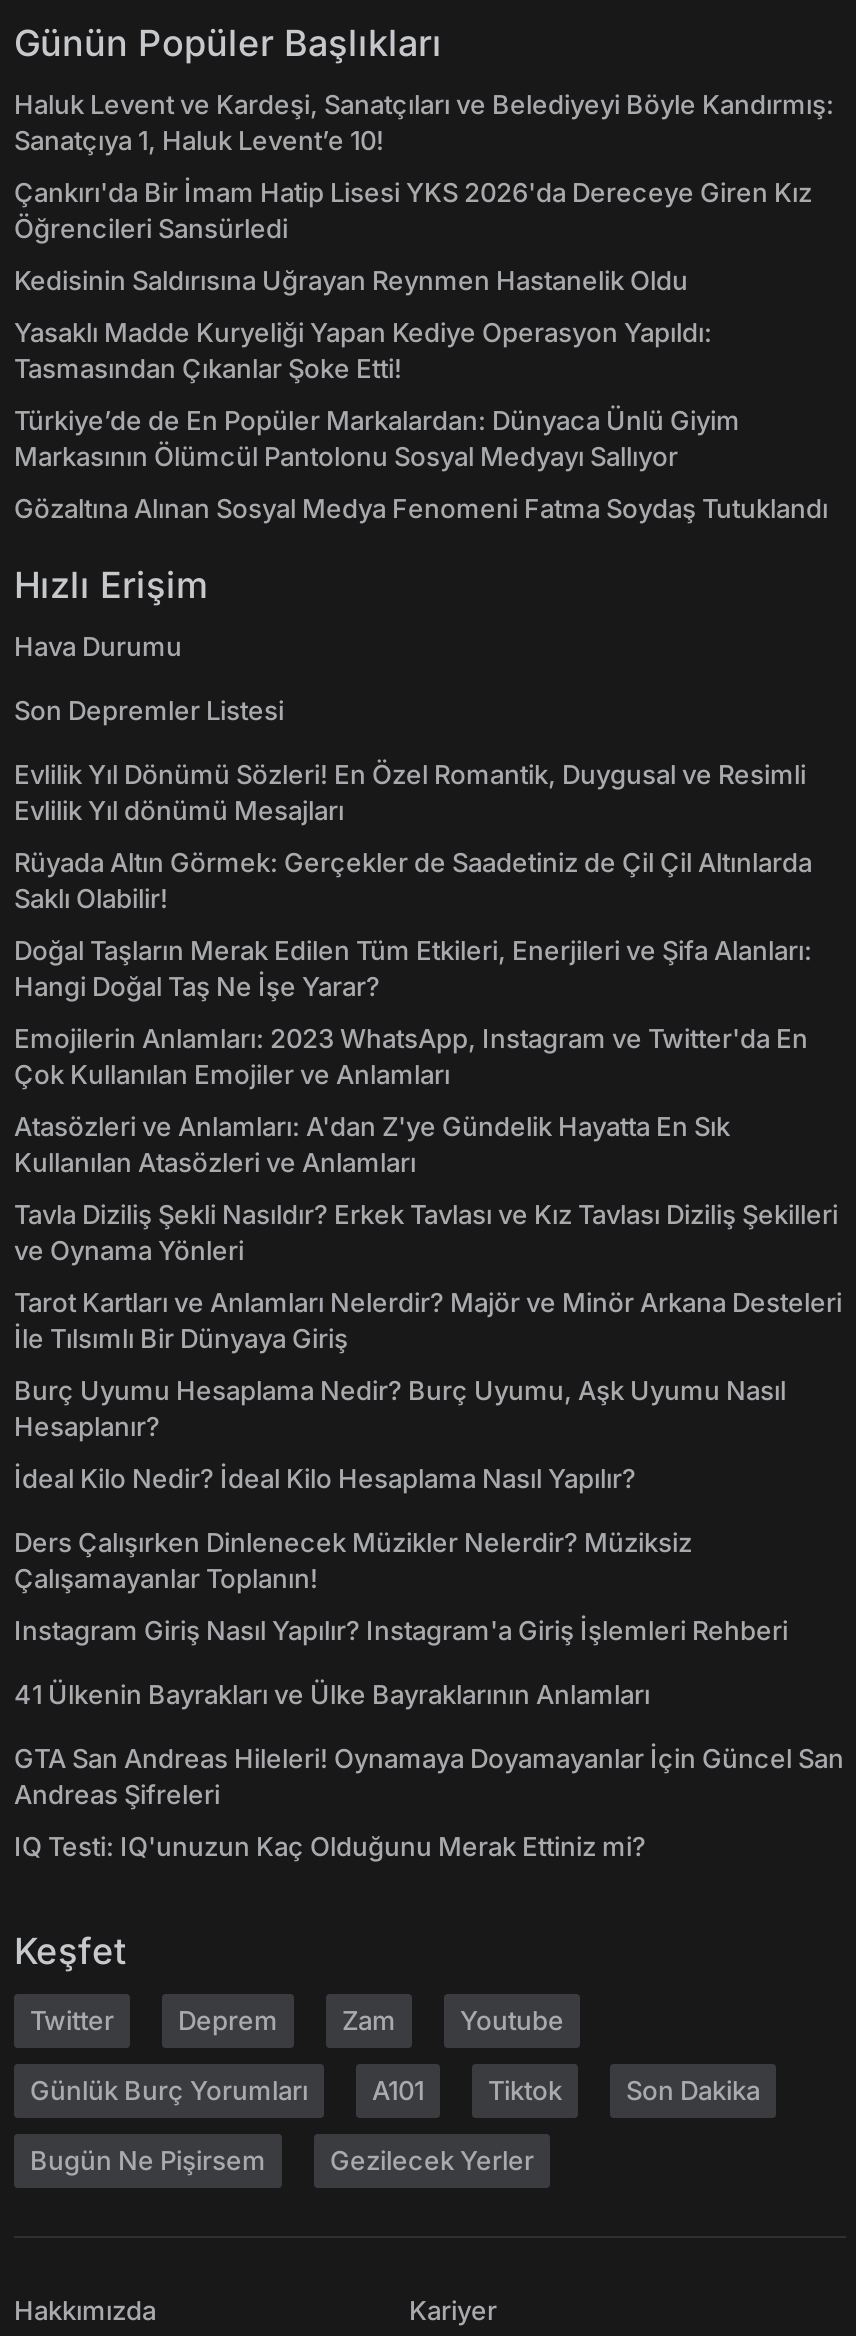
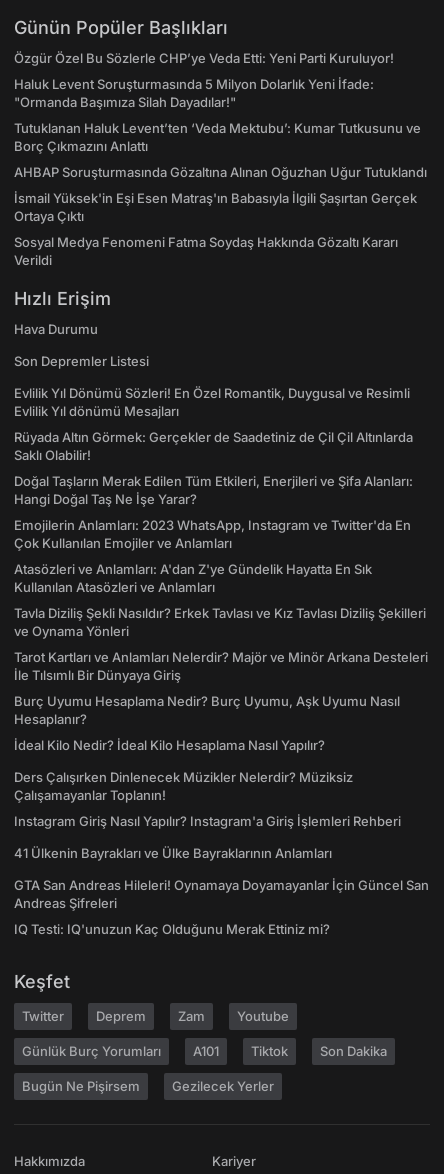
[14,88,834,156] Haluk Levent ve Kardeşi, Sanatçıları ve Belediyeyi Böyle Kandırmış: | Sanatçıya 1, Haluk Levent’e 10! -> [14,50,394,66] Özgür Özel Bu Sözlerle CHP’ye Veda Etti: Yeni Parti Kuruluyor!
[14,176,812,244] Çankırı'da Bir İmam Hatip Lisesi YKS 2026'da Dereceye Giren Kız | Öğrencileri Sansürledi -> [14,76,374,110] Haluk Levent Soruşturmasında 5 Milyon Dolarlık Yeni İfade: | "Ormanda Başımıza Silah Dayadılar!"
[14,264,688,296] Kedisinin Saldırısına Uğrayan Reynmen Hastanelik Oldu -> [14,120,421,154] Tutuklanan Haluk Levent’ten ‘Veda Mektubu’: Kumar Tutkusunu ve | Borç Çıkmazını Anlattı
[14,316,712,384] Yasaklı Madde Kuryeliği Yapan Kediye Operasyon Yapıldı: | Tasmasından Çıkanlar Şoke Etti! -> [14,164,427,180] AHBAP Soruşturmasında Gözaltına Alınan Oğuzhan Uğur Tutuklandı
[14,404,740,472] Türkiye’de de En Popüler Markalardan: Dünyaca Ünlü Giyim | Markasının Ölümcül Pantolonu Sosyal Medyayı Sallıyor -> [14,190,417,224] İsmail Yüksek'in Eşi Esen Matraş'ın Babasıyla İlgili Şaşırtan Gerçek | Ortaya Çıktı
[14,492,828,524] Gözaltına Alınan Sosyal Medya Fenomeni Fatma Soydaş Tutuklandı -> [14,234,398,268] Sosyal Medya Fenomeni Fatma Soydaş Hakkında Gözaltı Kararı | Verildi

